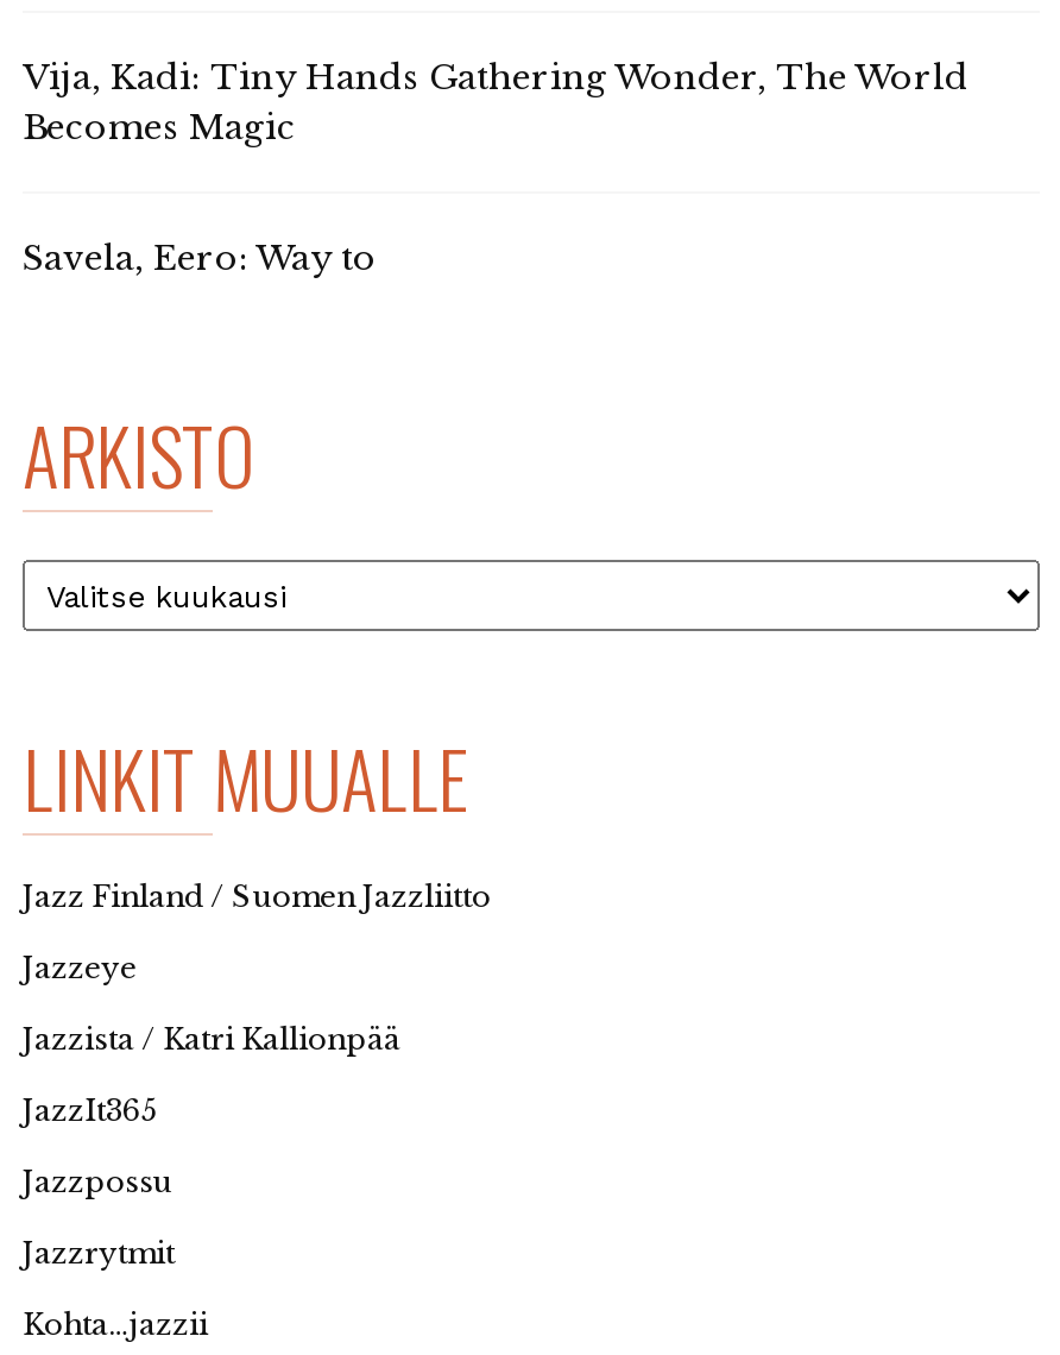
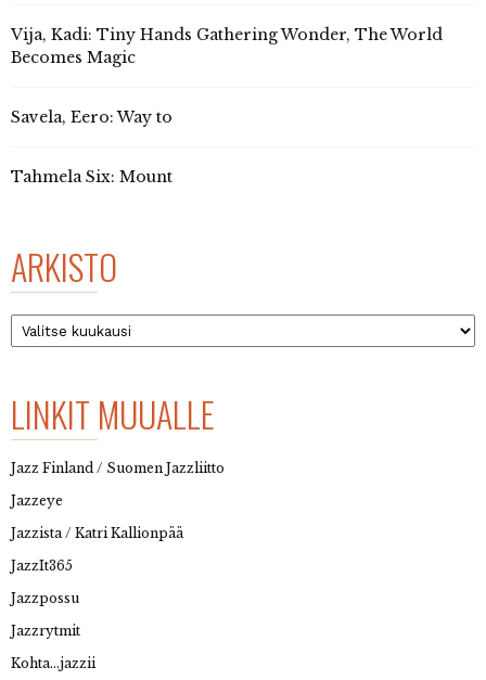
none -> [11,167,172,187] Tahmela Six: Mount

